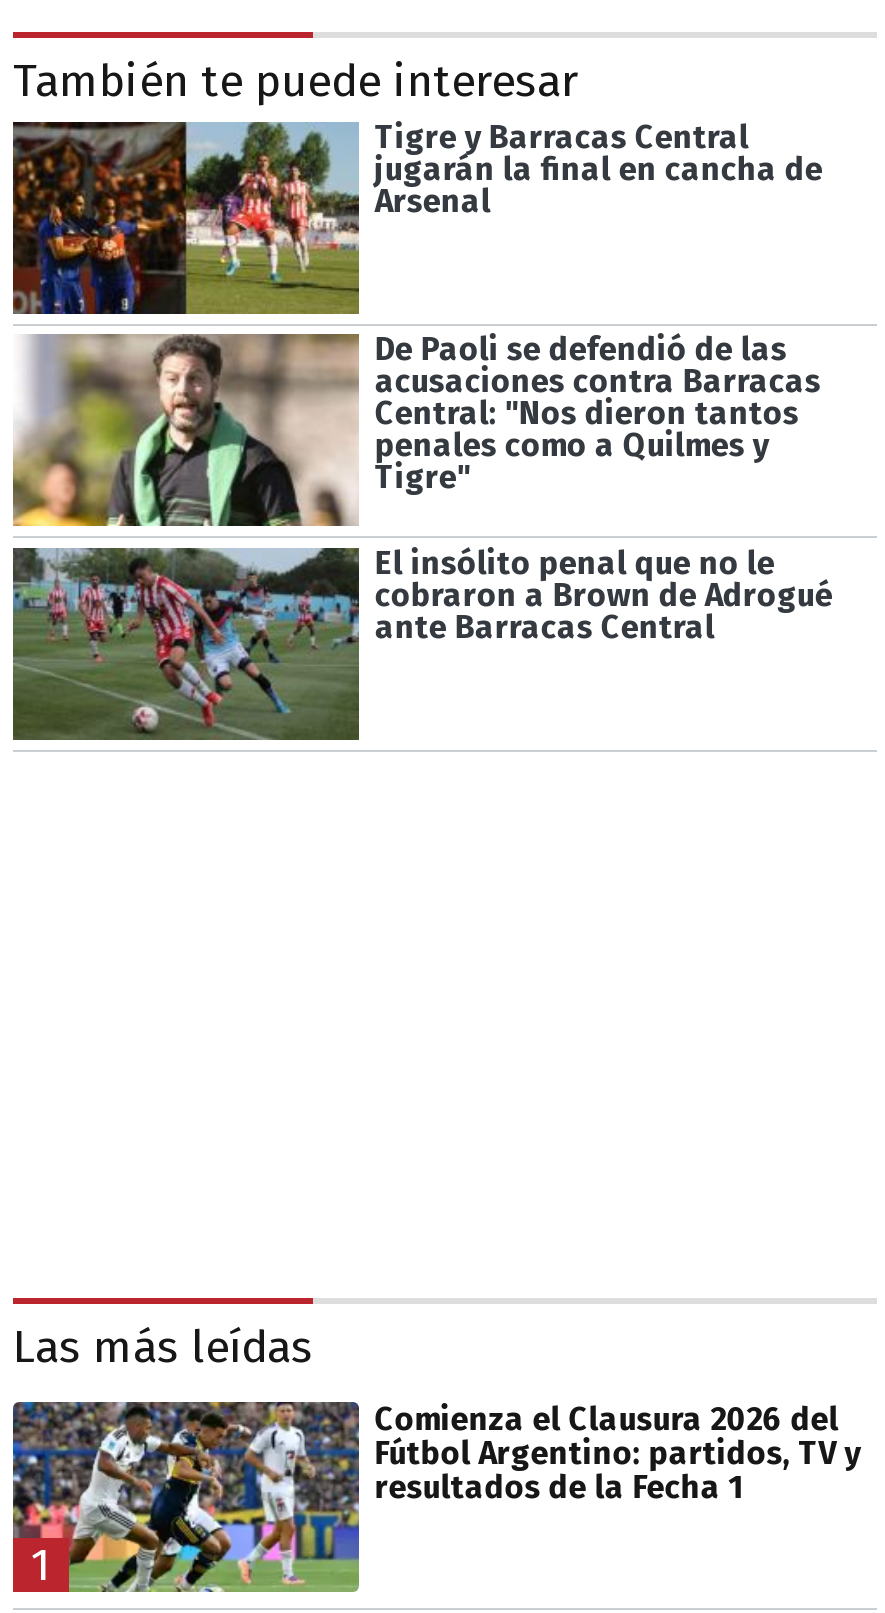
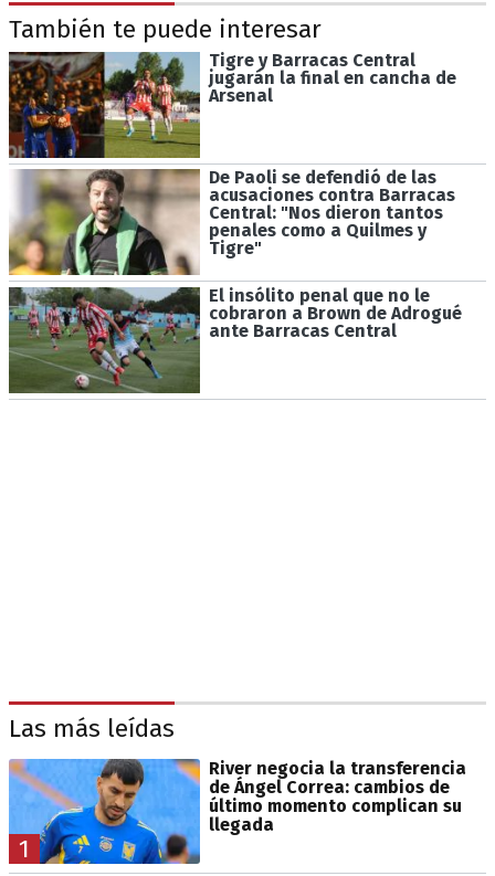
[11,1400,861,1594] [image] | Comienza el Clausura 2026 del | Fútbol Argentino: partidos, TV y | resultados de la Fecha 1 -> [8,758,466,865] [image] | River negocia la transferencia | de Ángel Correa: cambios de | último momento complican su | llegada

